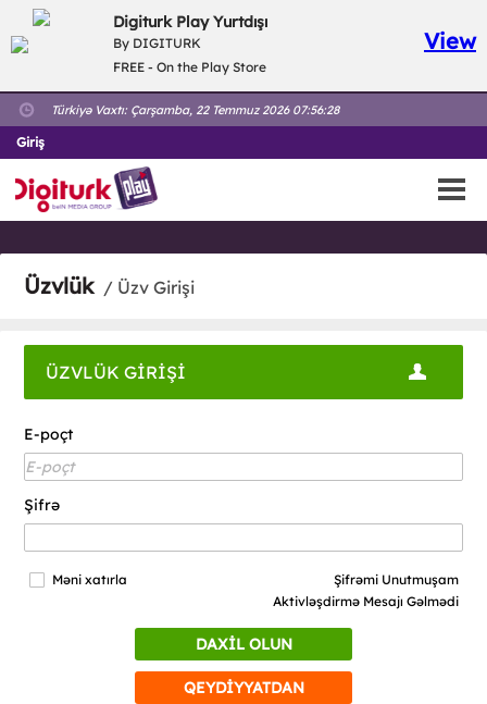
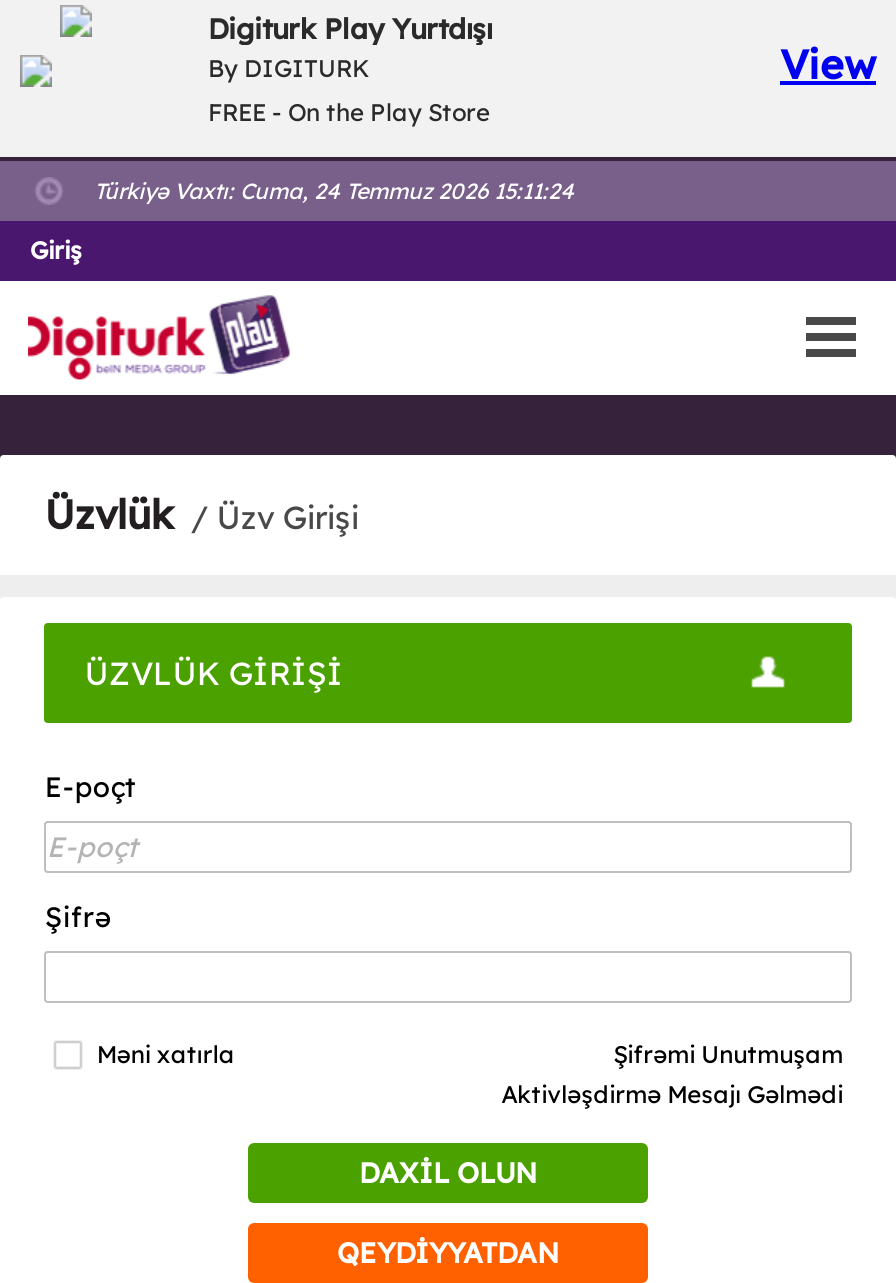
[51,102,339,118] Türkiyə Vaxtı: Çarşamba, 22 Temmuz 2026 07:56:28 -> [94,177,574,205] Türkiyə Vaxtı: Cuma, 24 Temmuz 2026 15:11:24

